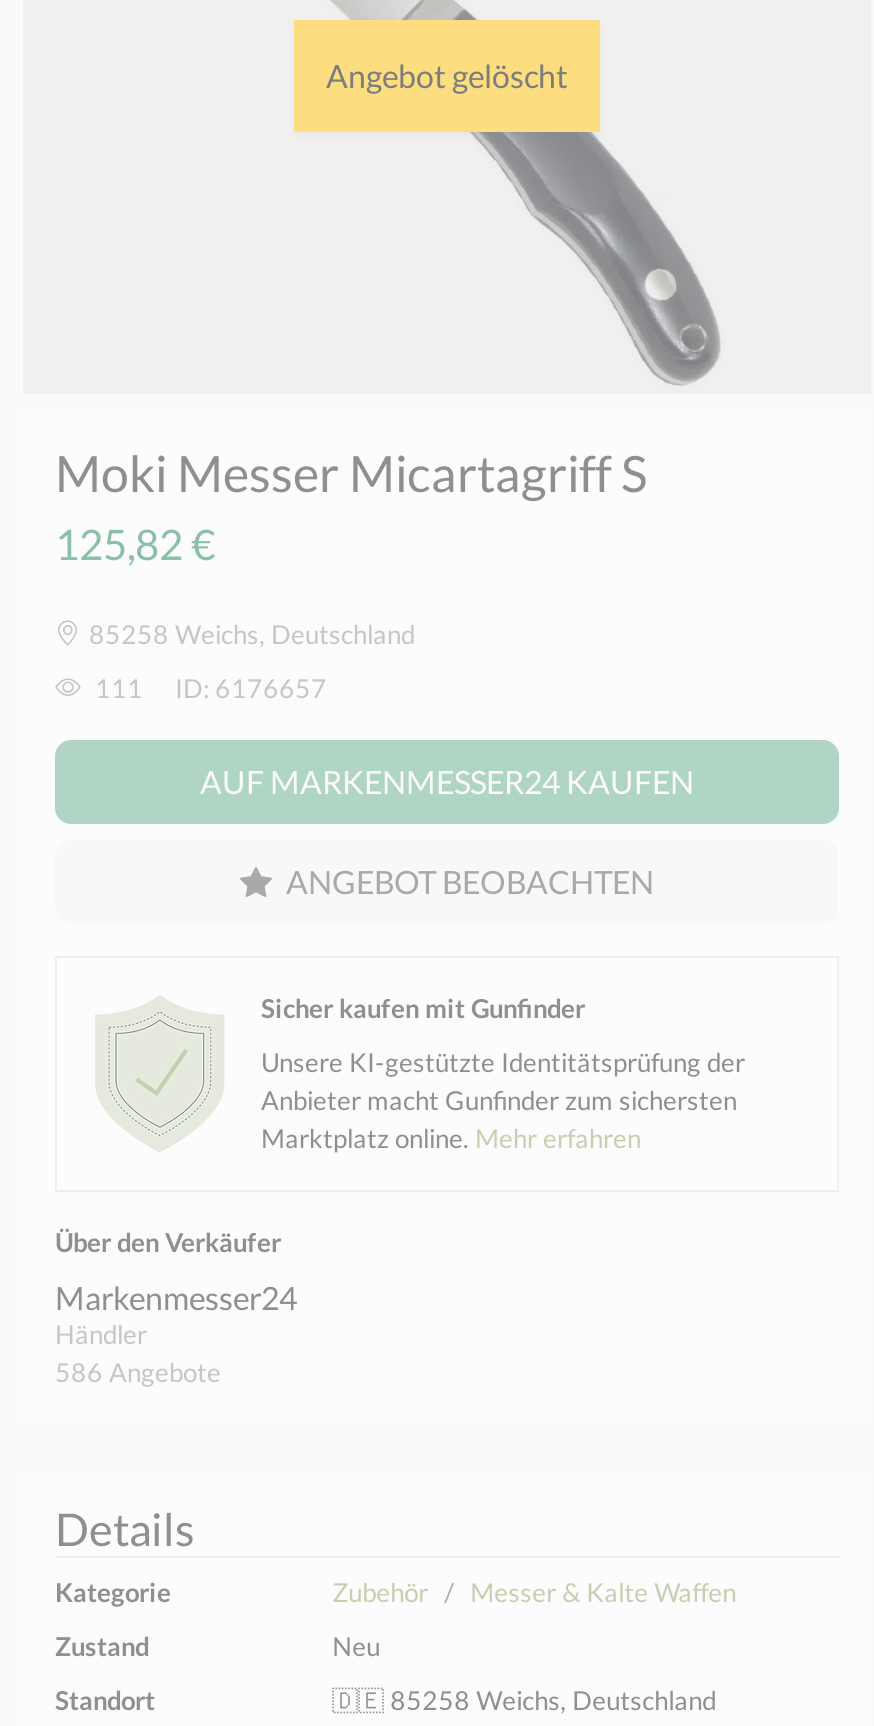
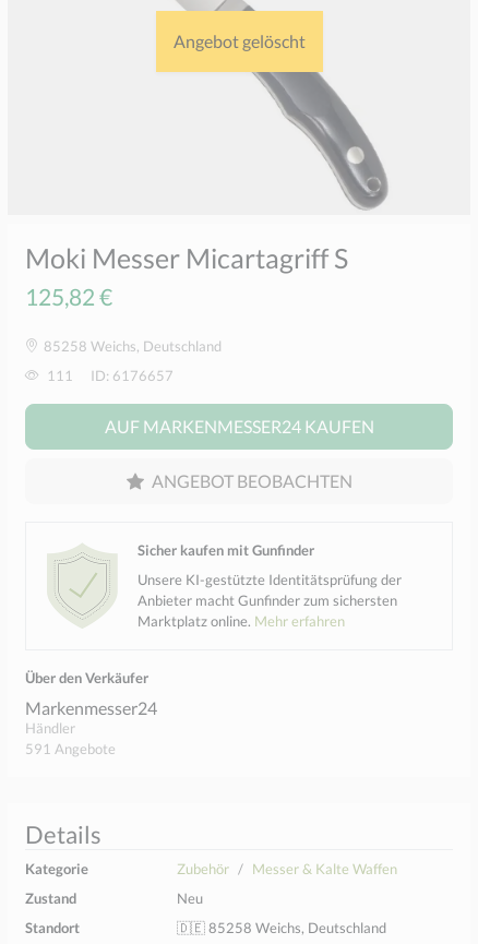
[55,1356,221,1388] 586 Angebote -> [25,740,116,757] 591 Angebote

